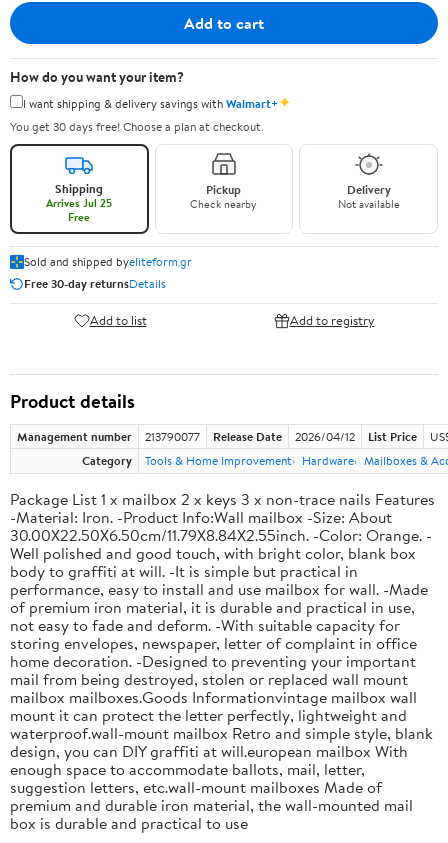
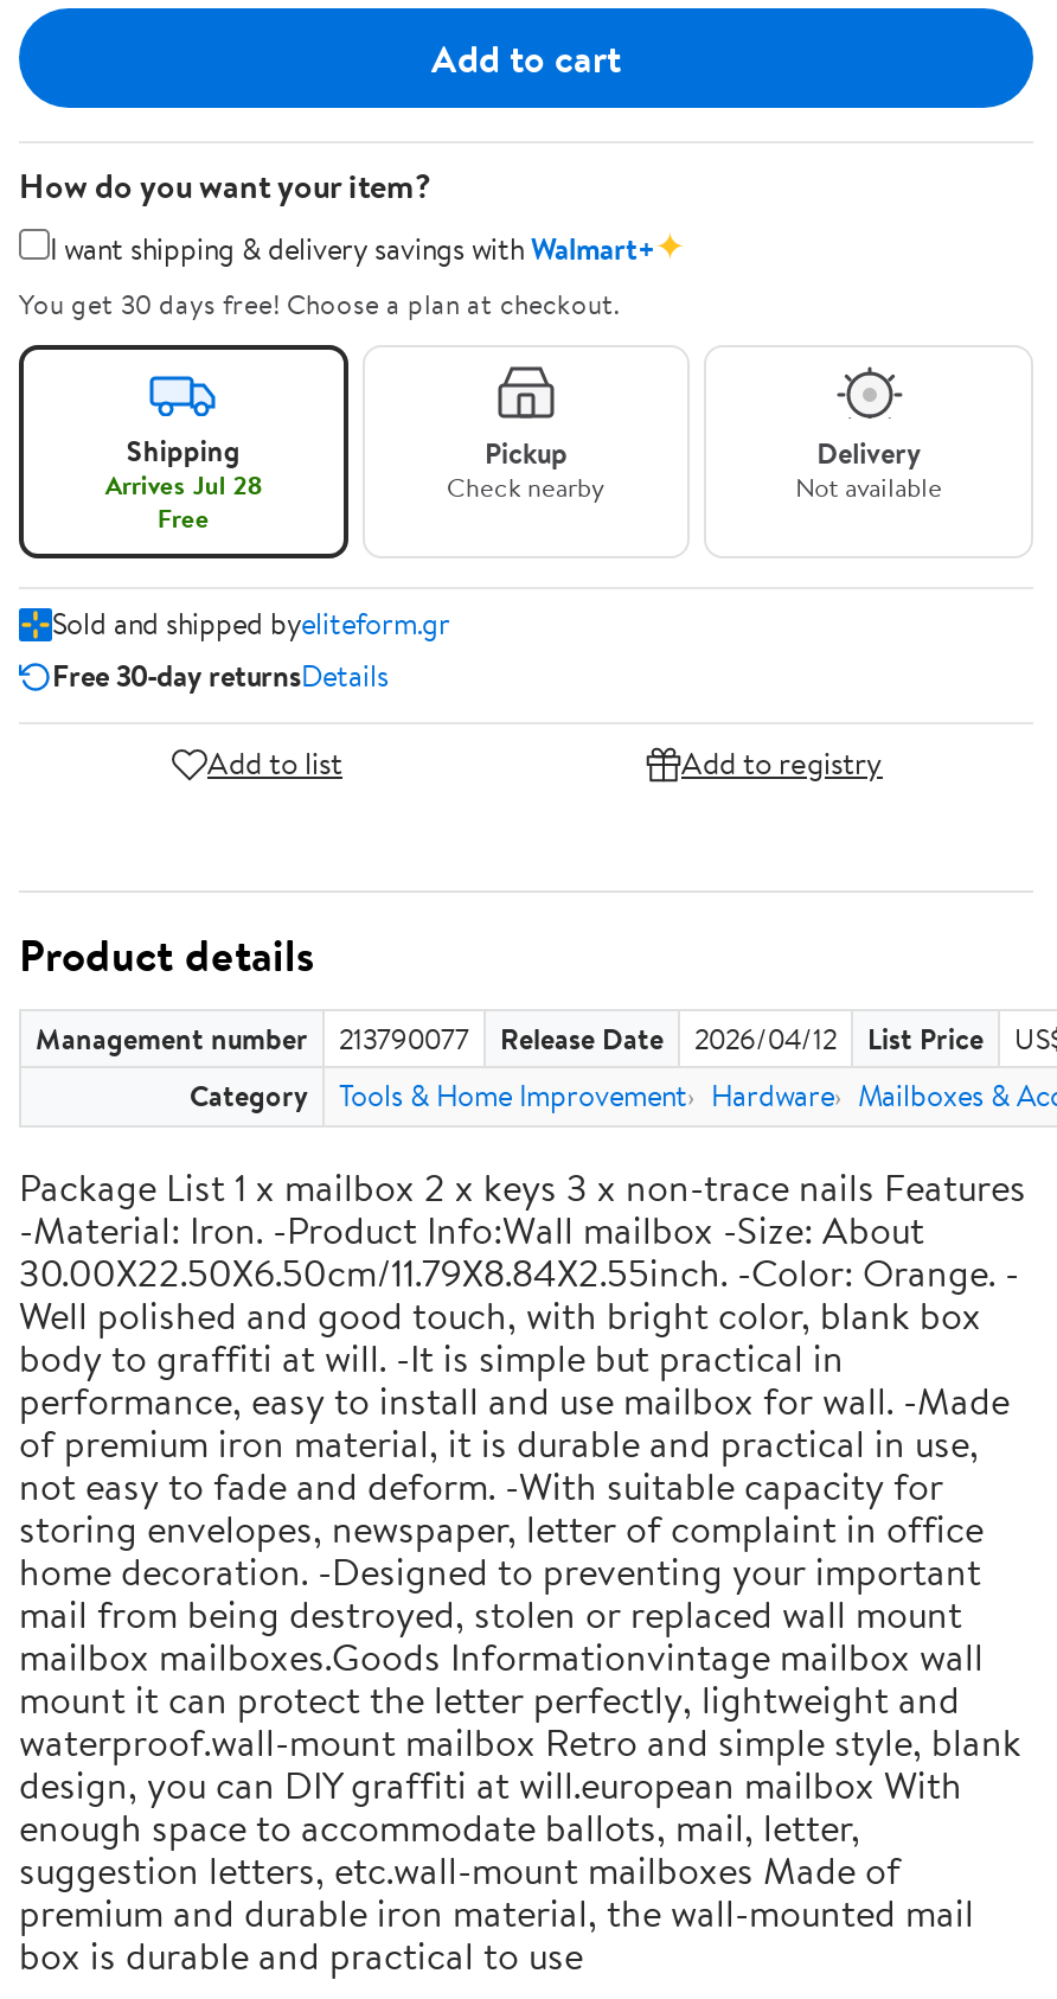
[46,195,112,211] Arrives Jul 25 -> [105,466,261,504] Arrives Jul 28

